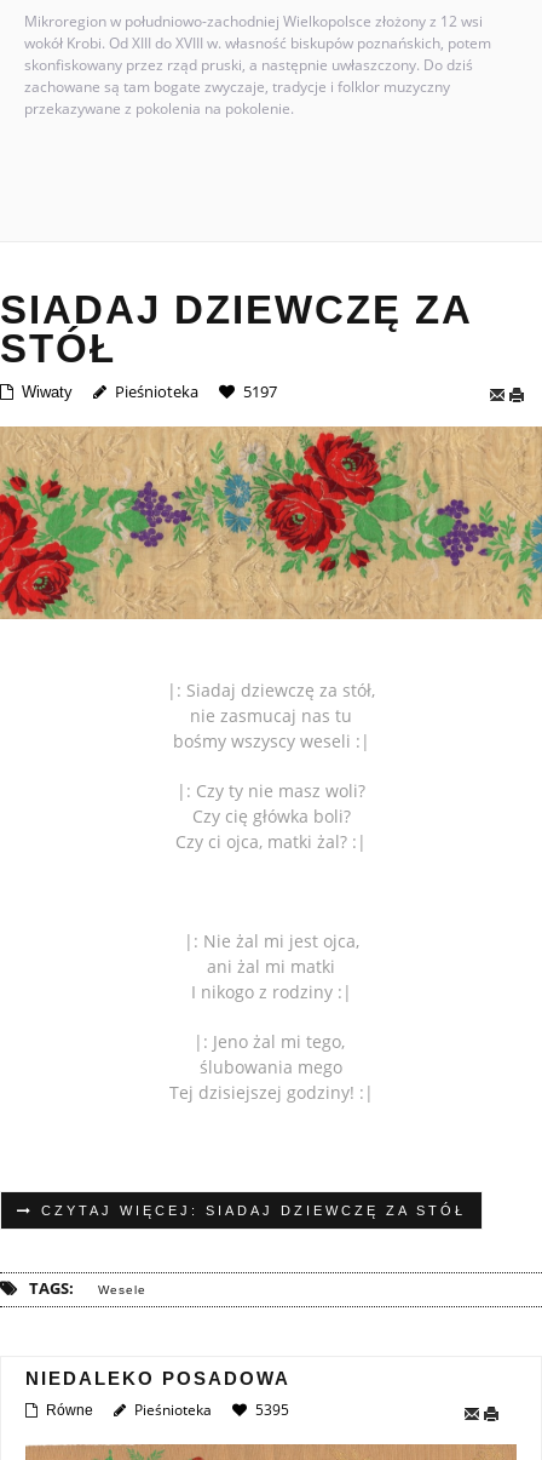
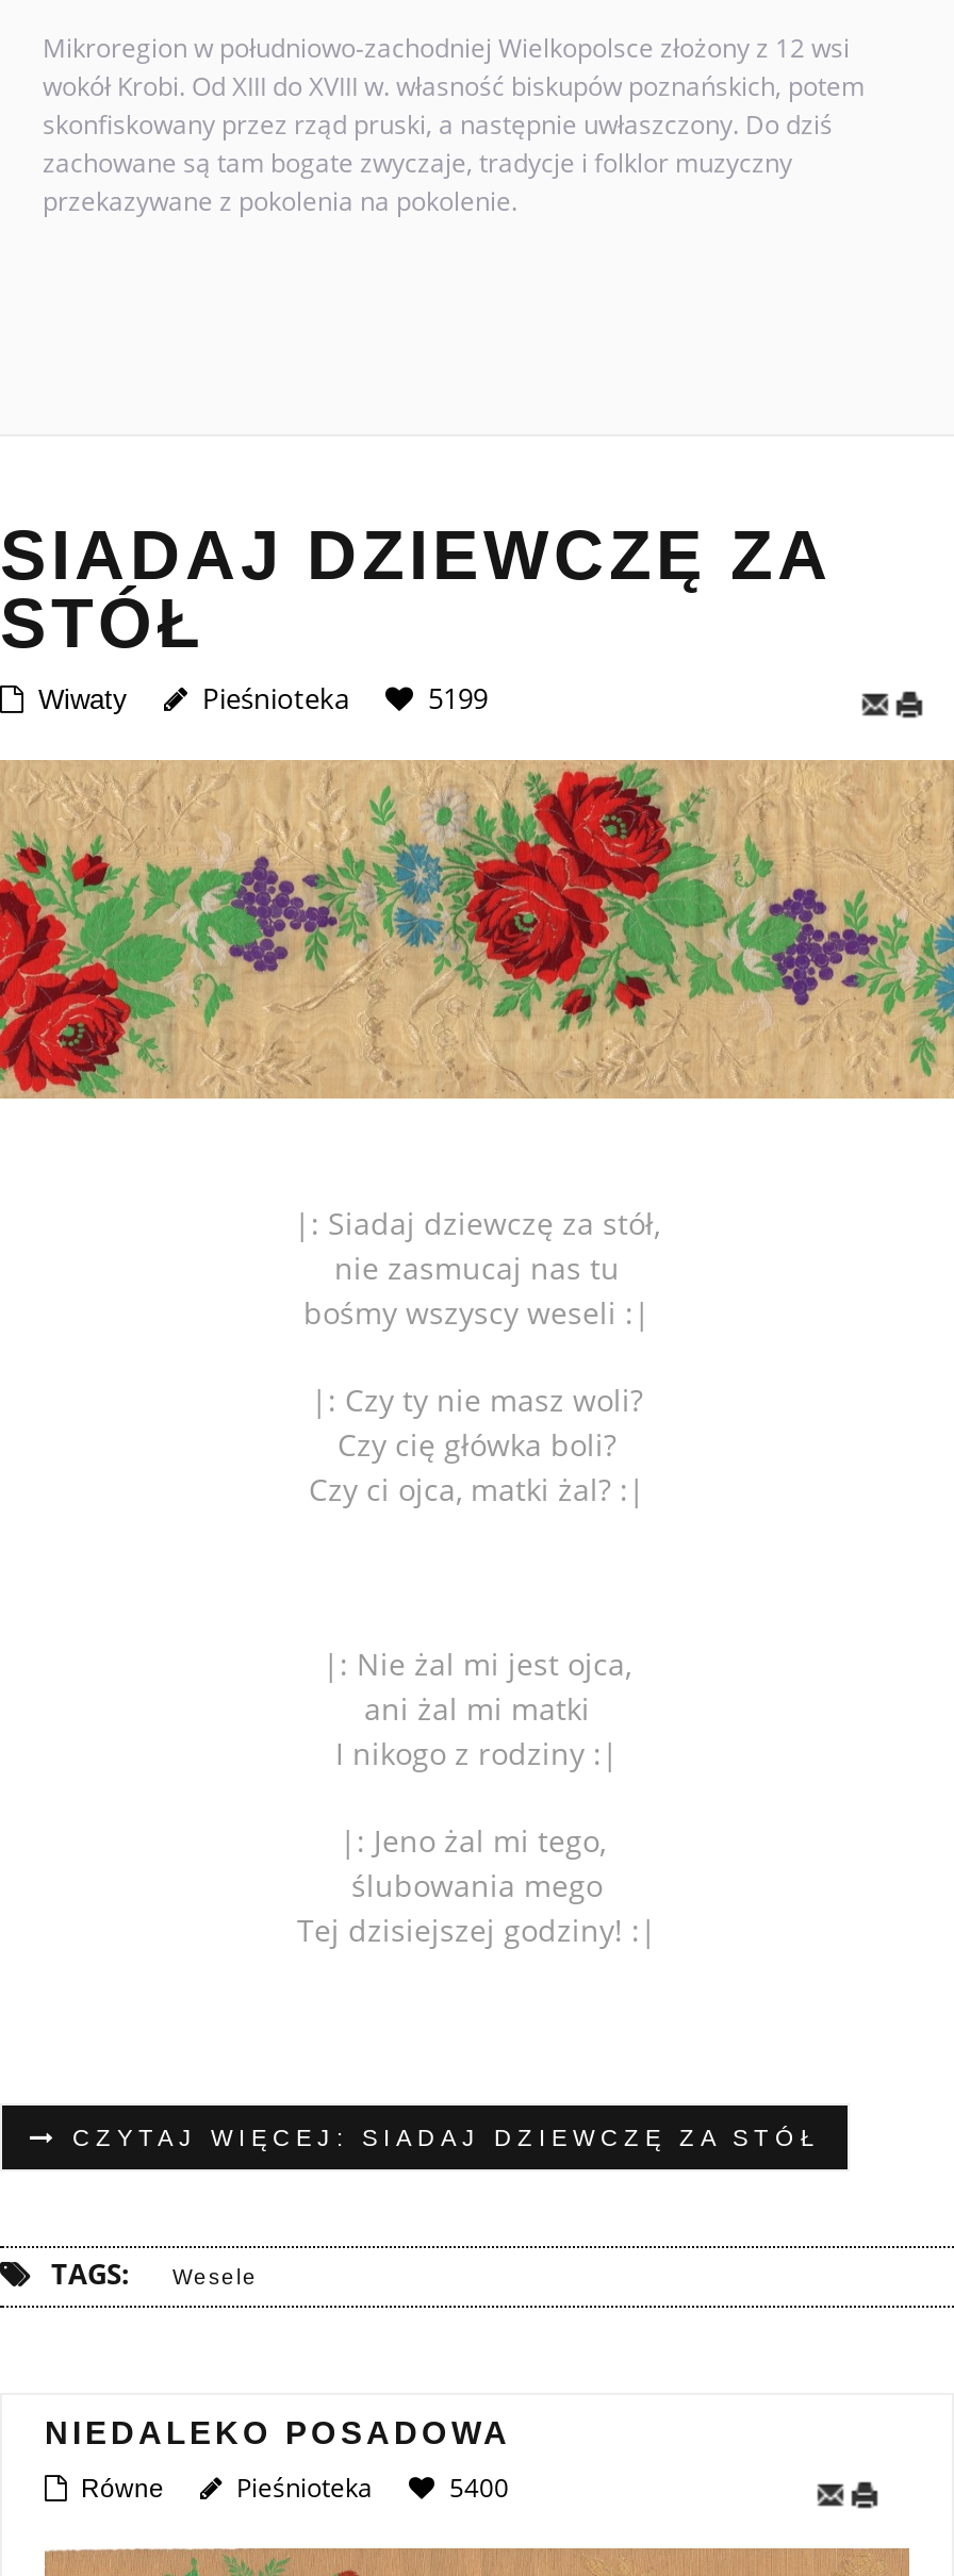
[243,380,277,402] 5197 -> [428,678,488,717] 5199
[255,1400,289,1420] 5395 -> [449,2470,509,2506] 5400

